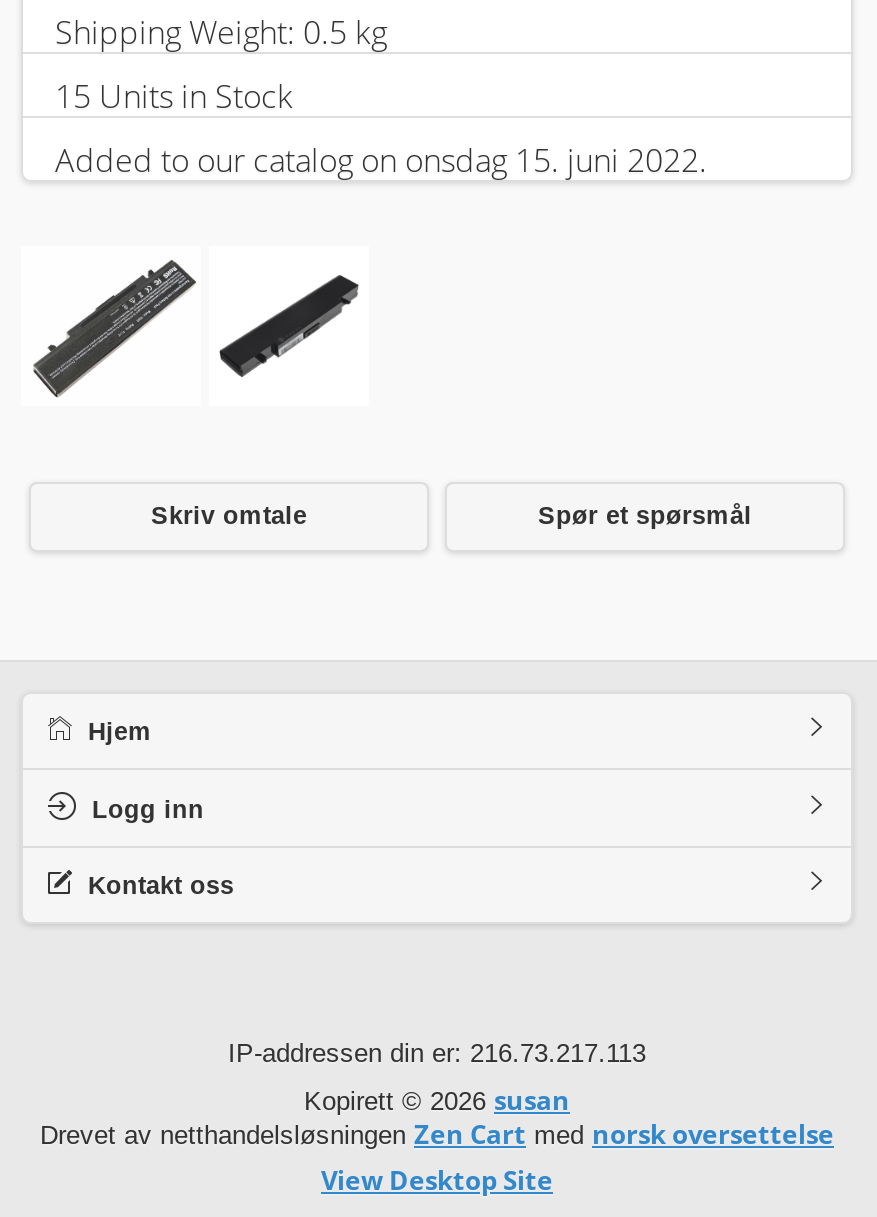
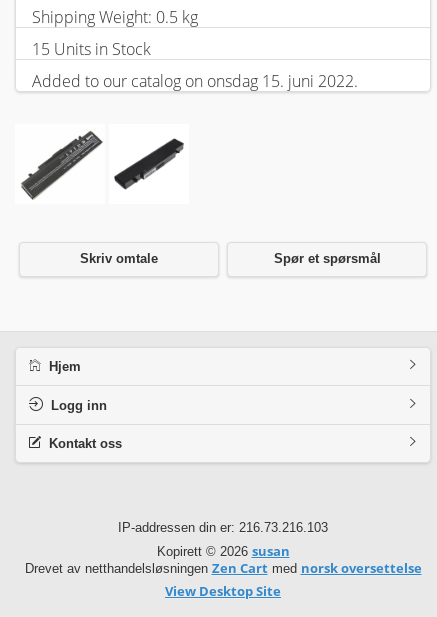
[228,1038,646,1068] IP-addressen din er: 216.73.217.113 -> [118,520,328,535] IP-addressen din er: 216.73.216.103

